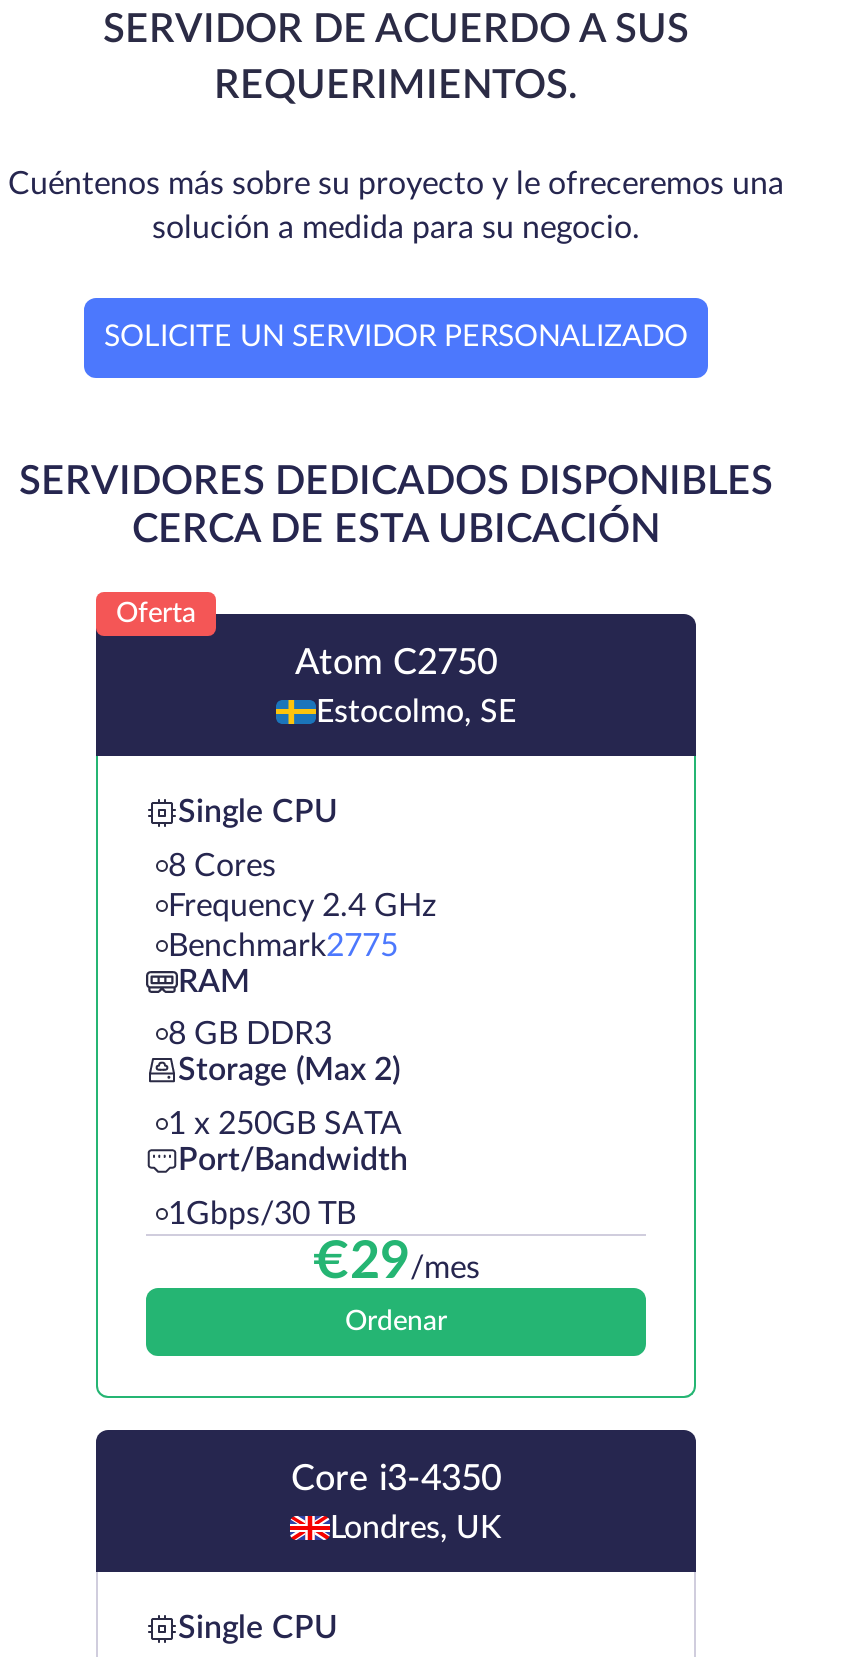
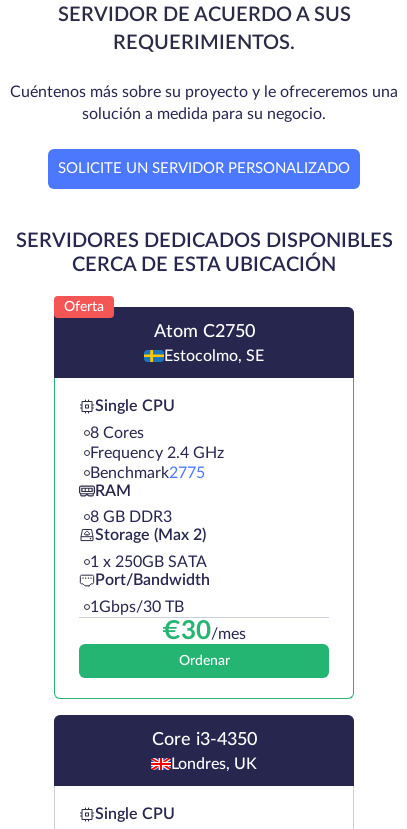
[312,1236,480,1288] €29/mes -> [162,618,246,644] €30/mes

